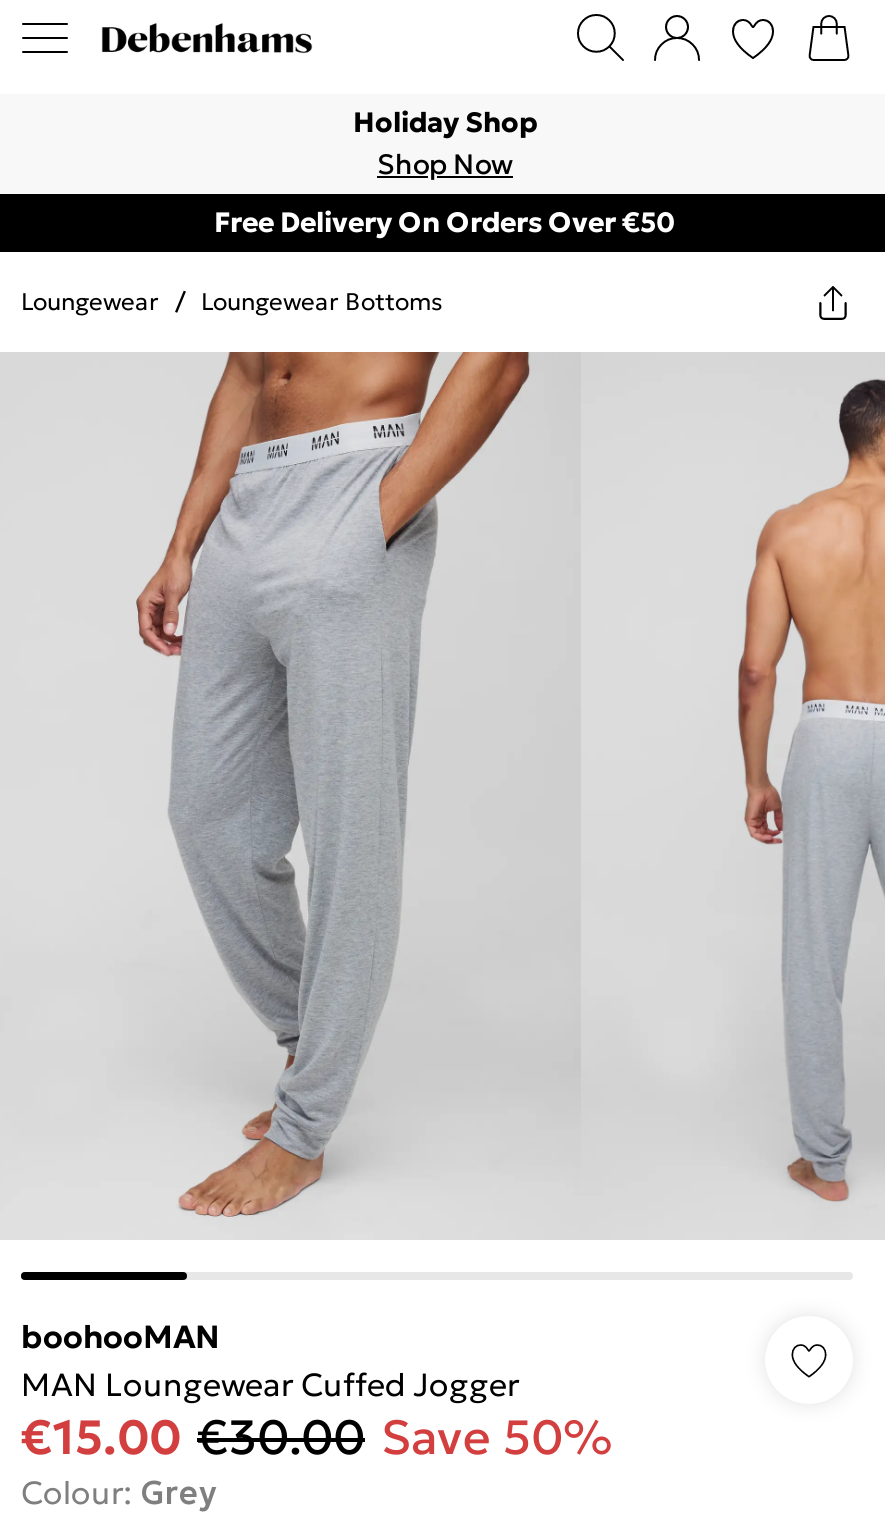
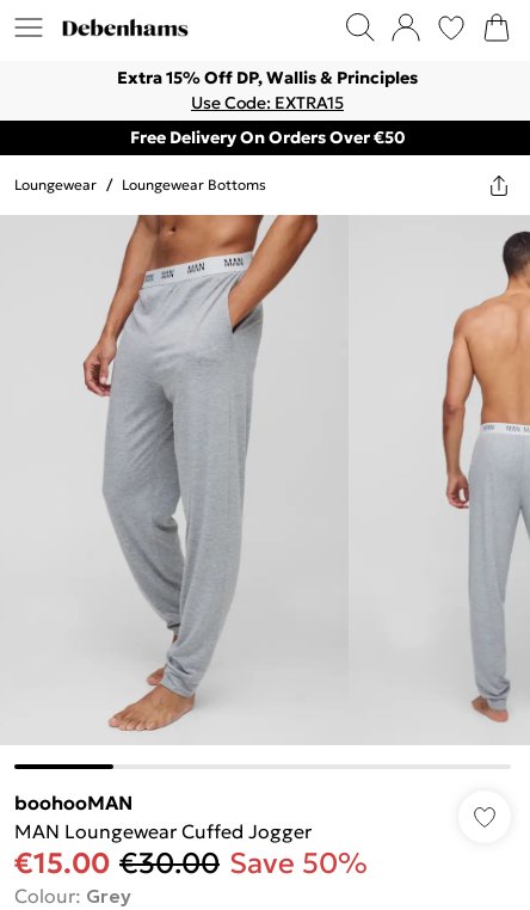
[353,104,537,182] Holiday Shop | Shop Now -> [117,67,418,113] Extra 15% Off DP, Wallis & Principles | Use Code: EXTRA15

